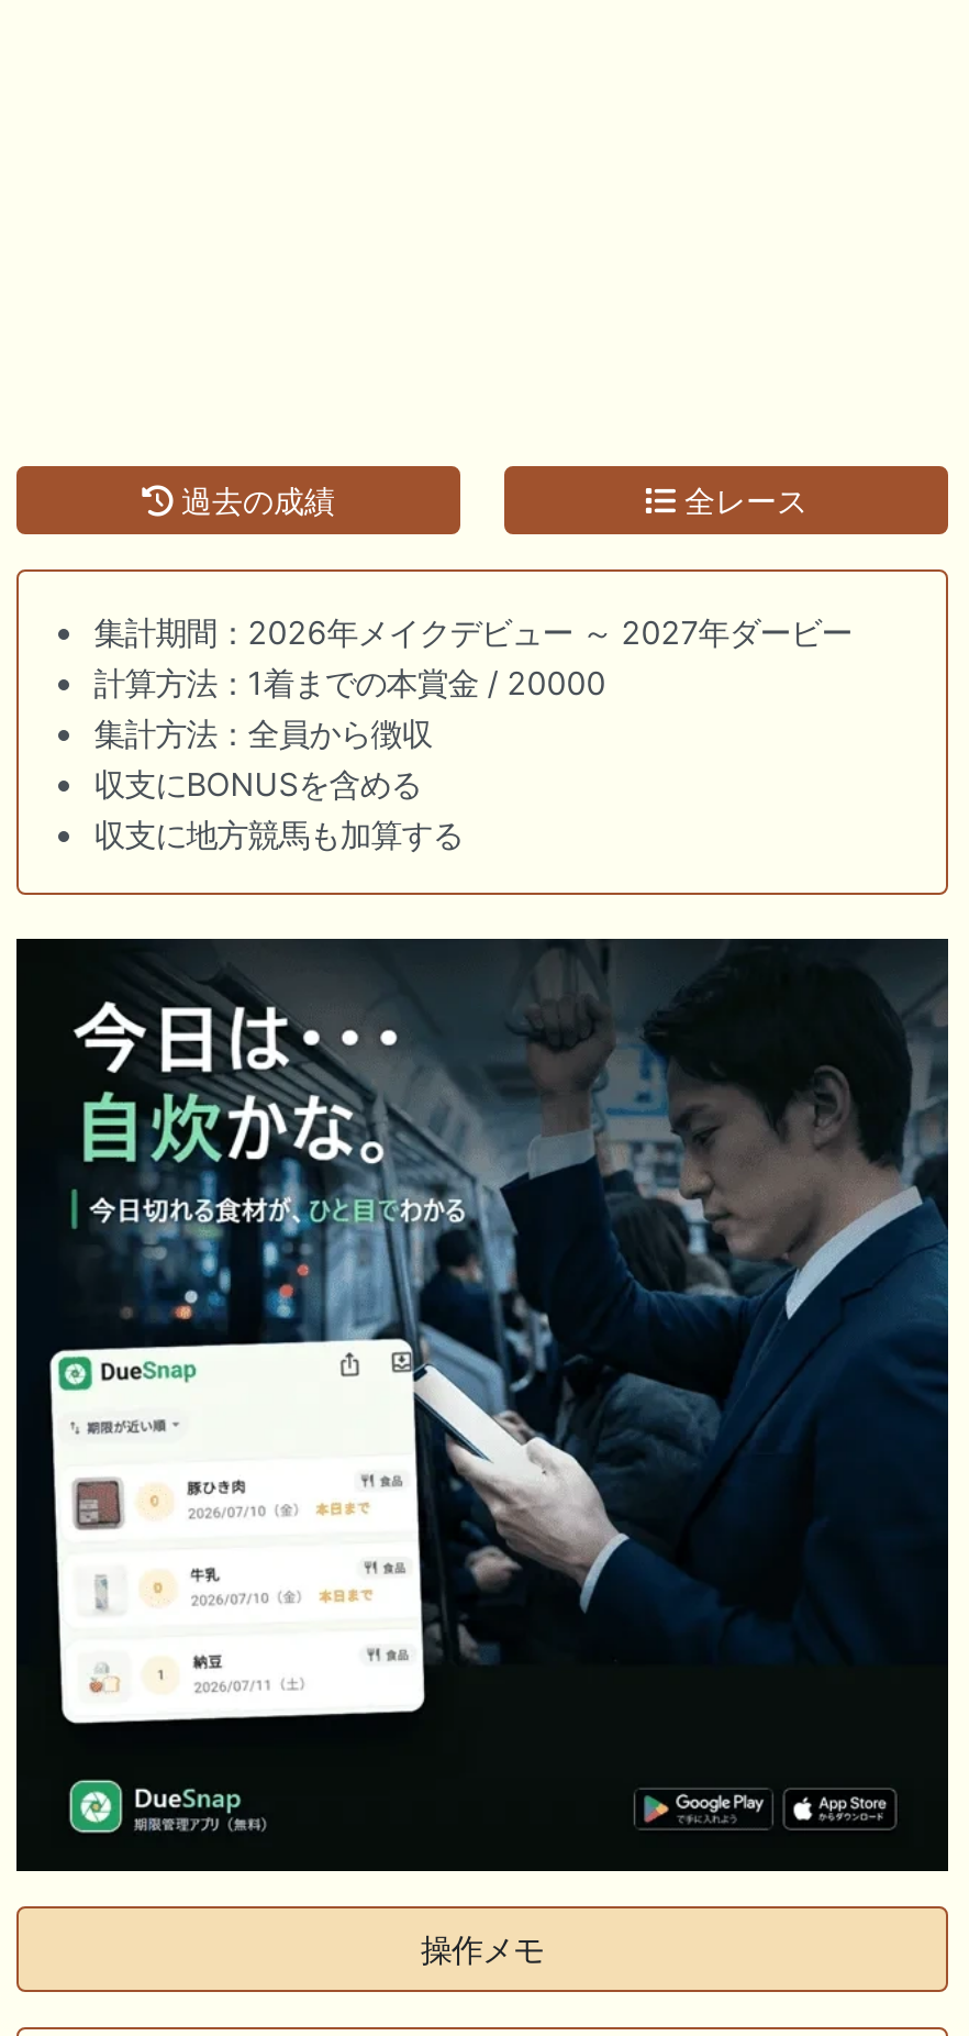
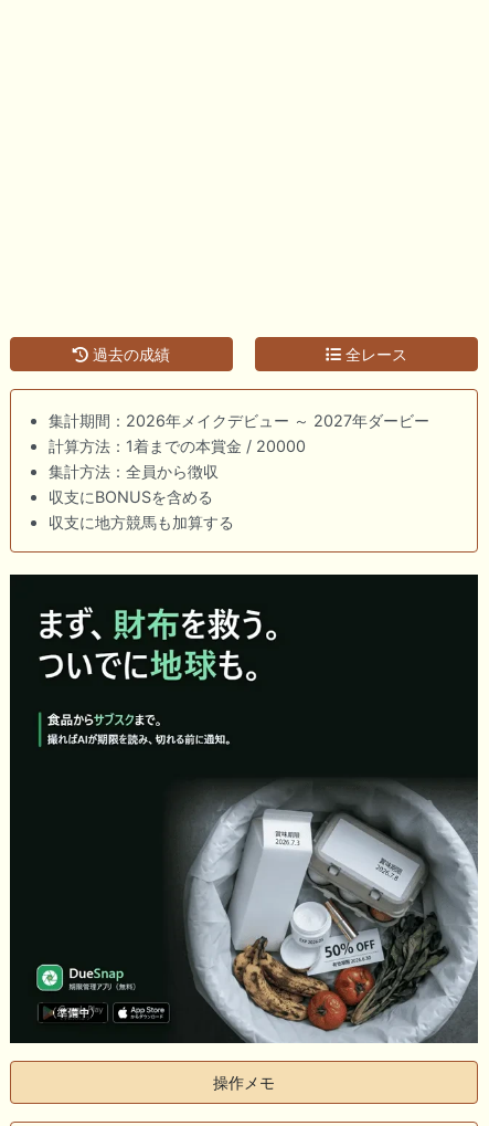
[47,941,950,1873] [image] -> [26,577,479,1044] [image]

